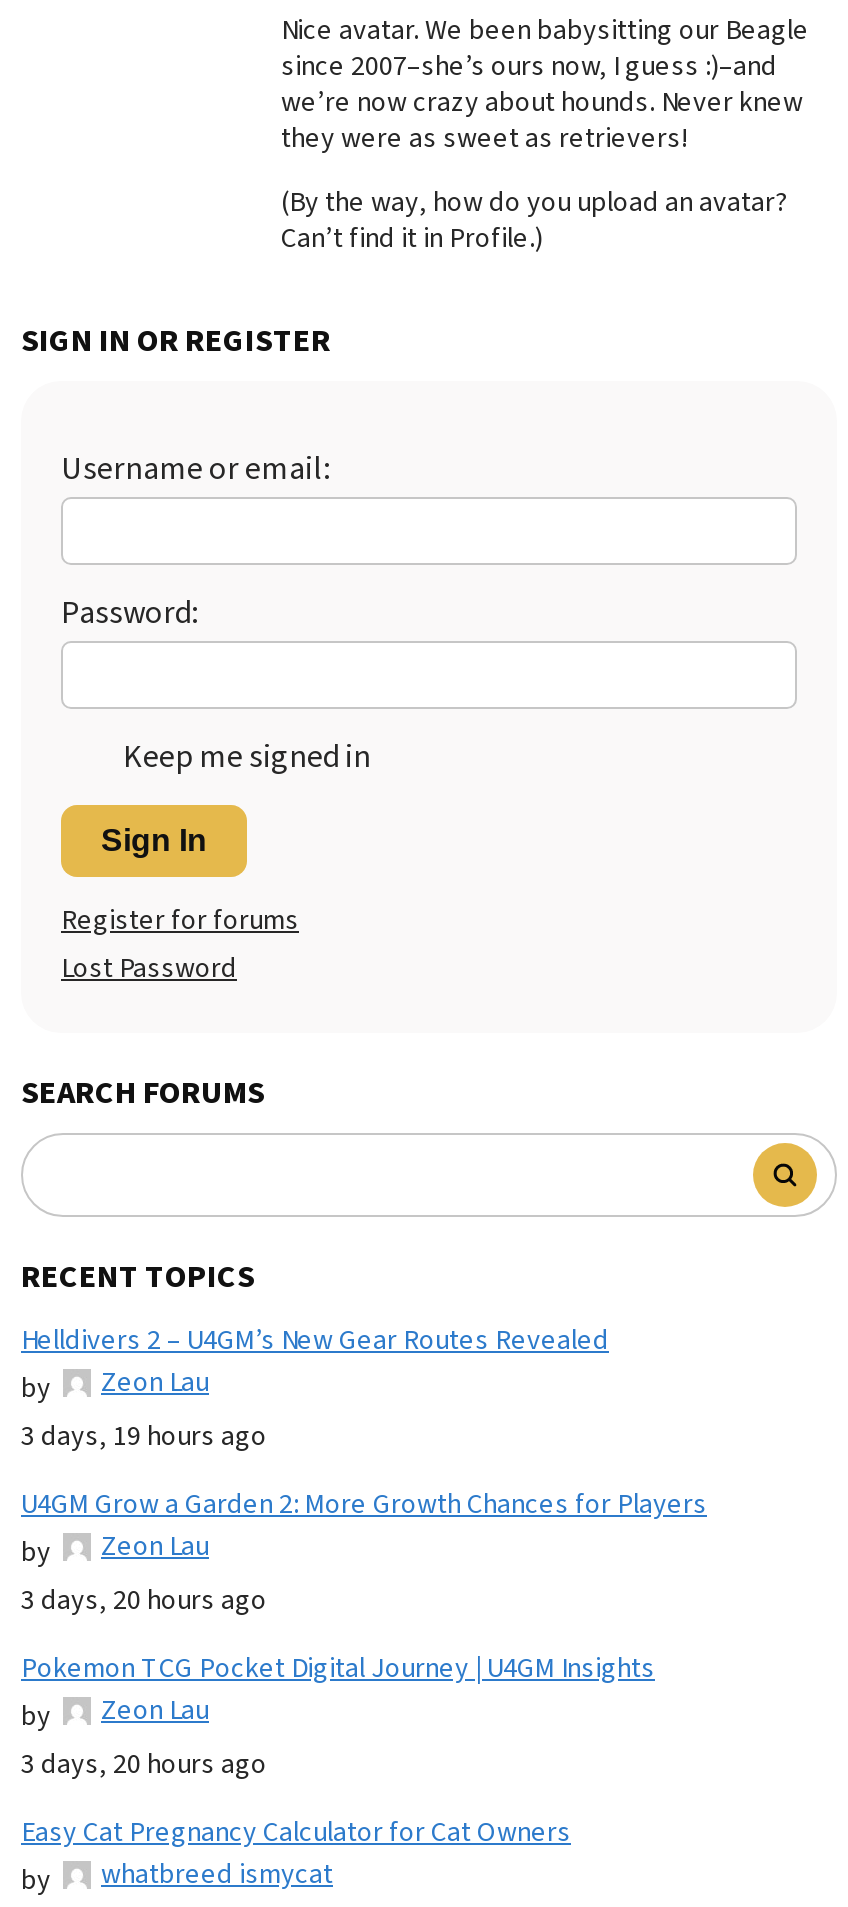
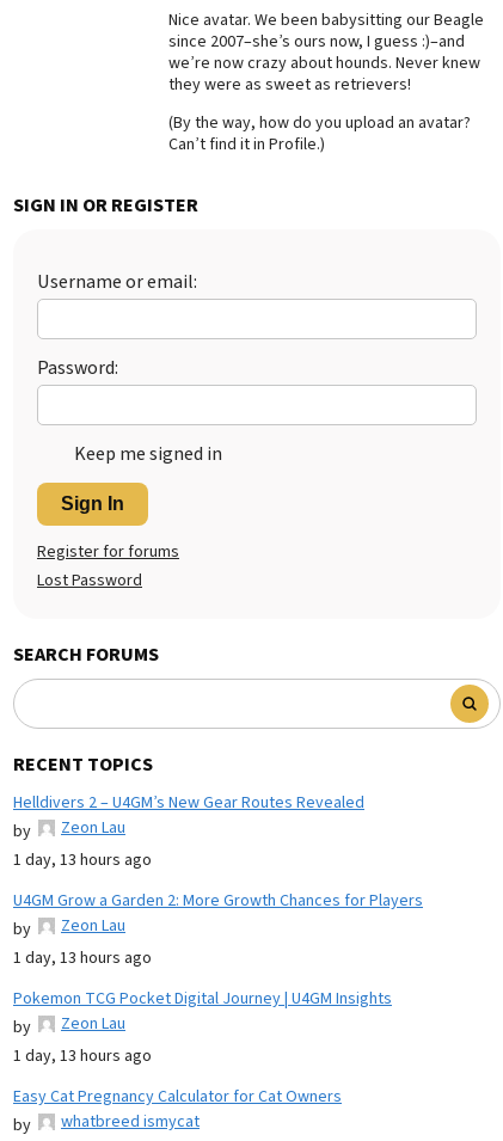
[21,1416,267,1456] 3 days, 19 hours ago -> [13,848,152,872] 1 day, 13 hours ago
[21,1580,267,1620] 3 days, 20 hours ago -> [13,946,152,970] 1 day, 13 hours ago
[21,1744,267,1784] 3 days, 20 hours ago -> [13,1044,152,1068] 1 day, 13 hours ago

